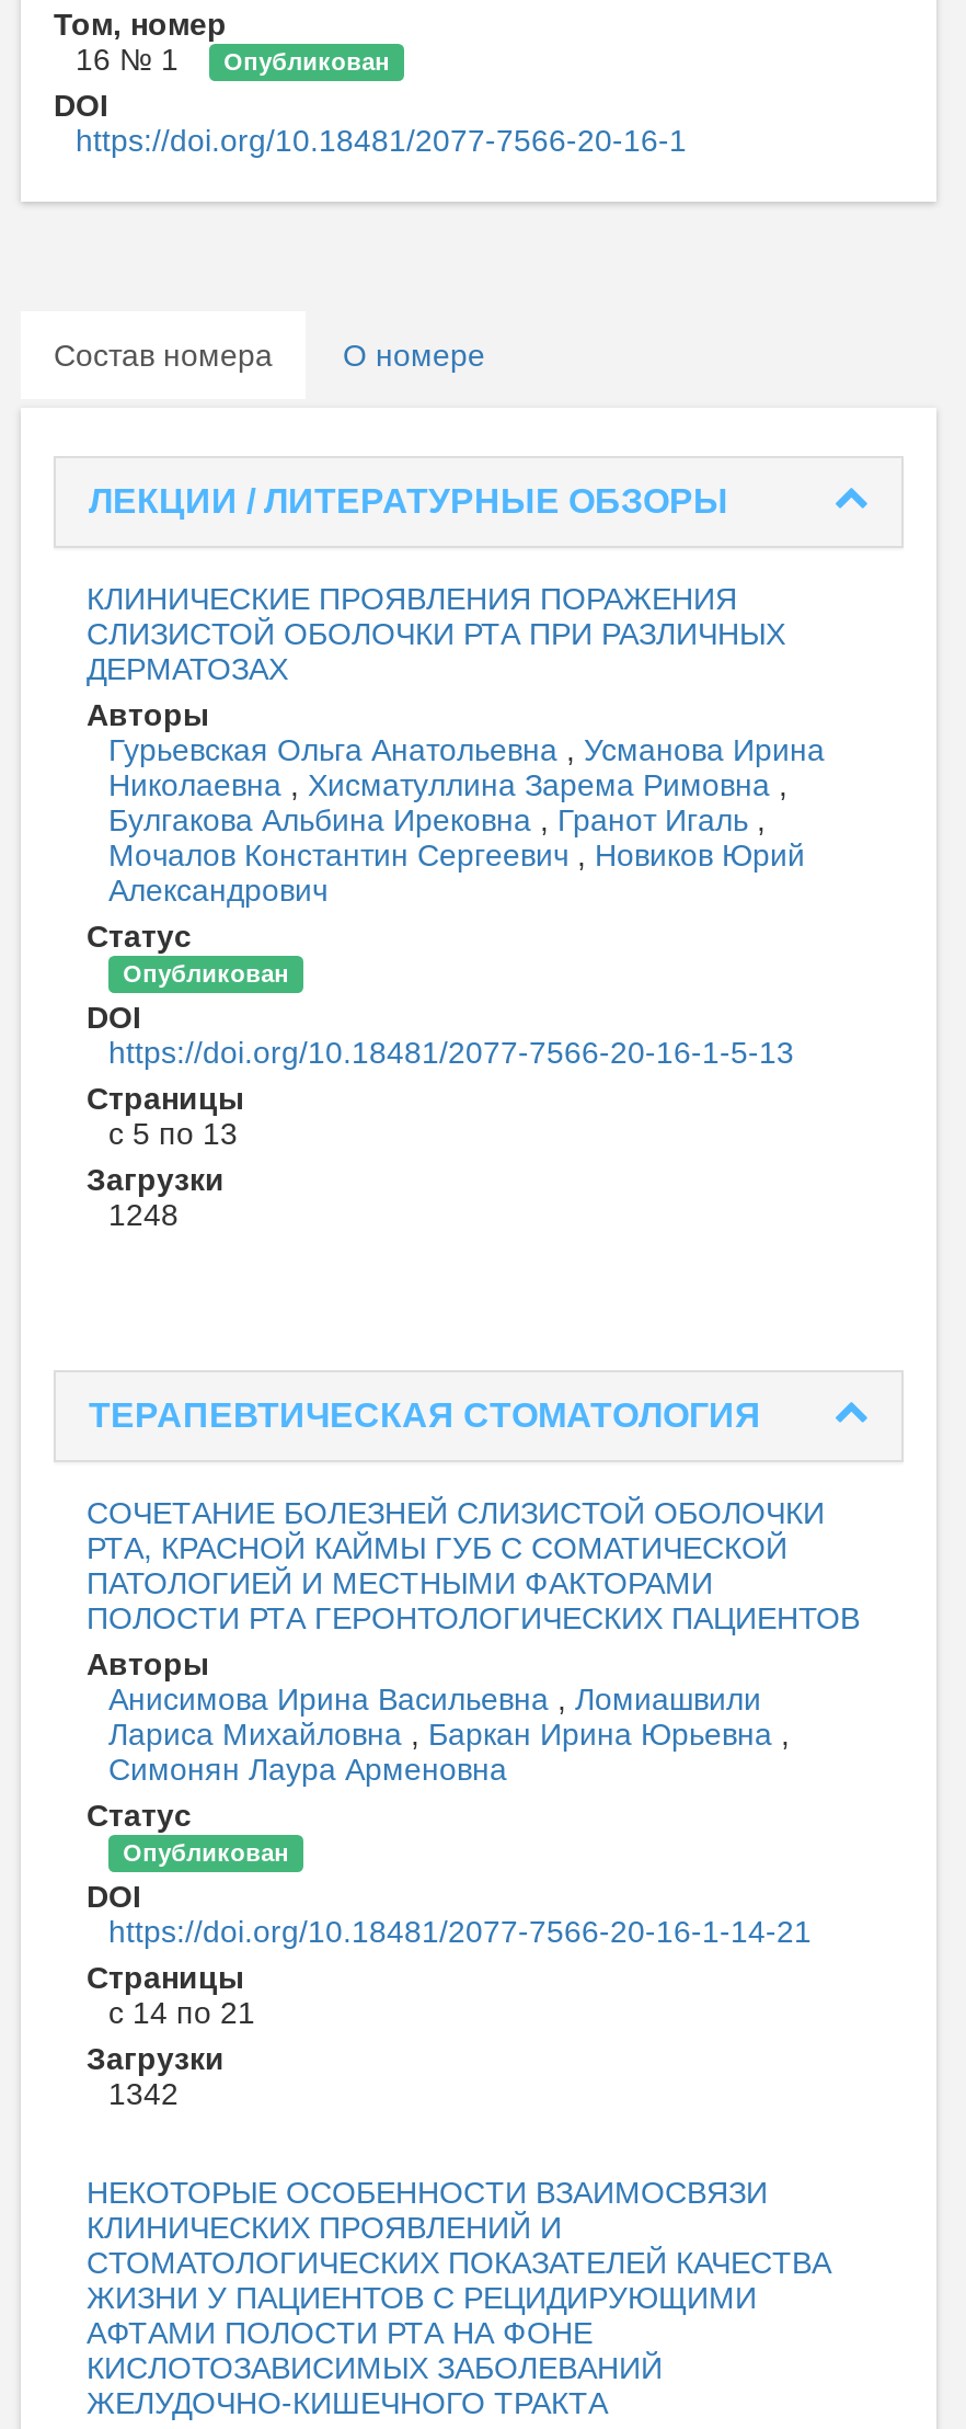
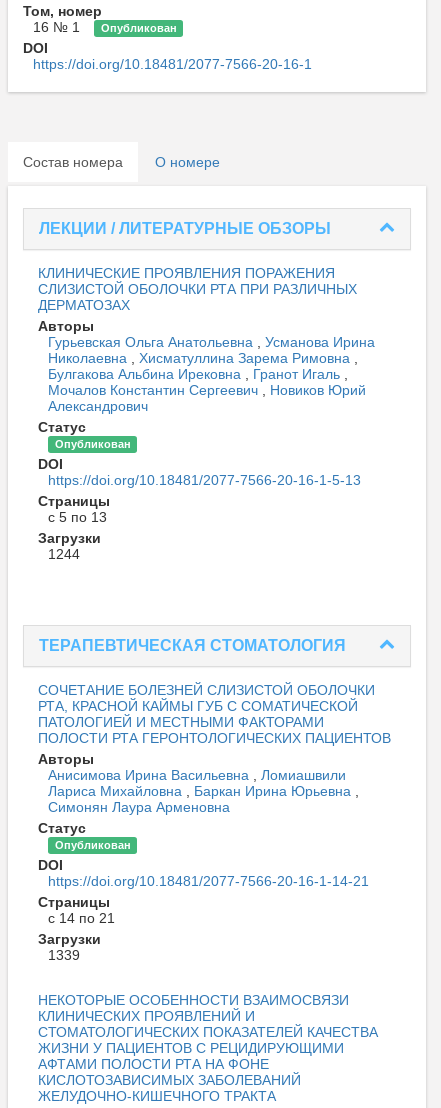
[108,1197,179,1232] 1248 -> [48,546,80,562] 1244
[108,2076,179,2111] 1342 -> [48,947,80,963] 1339

